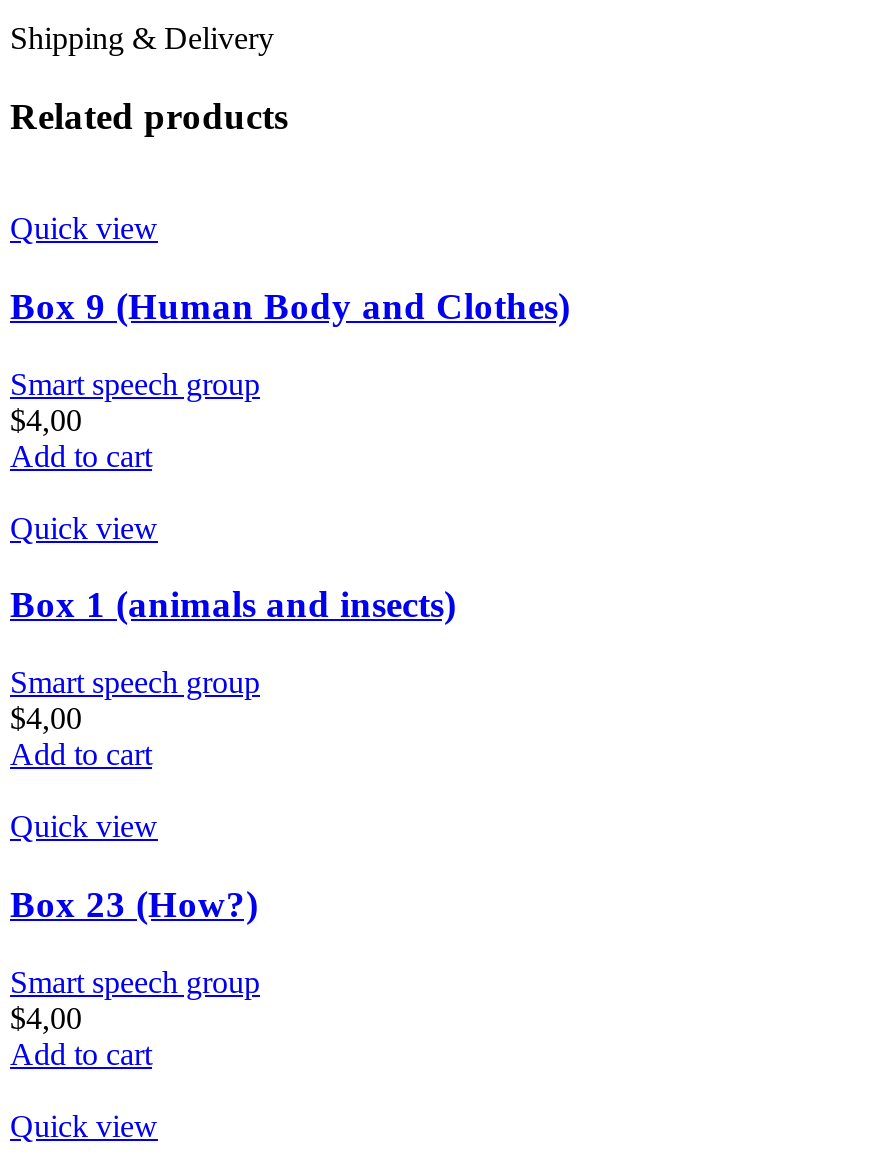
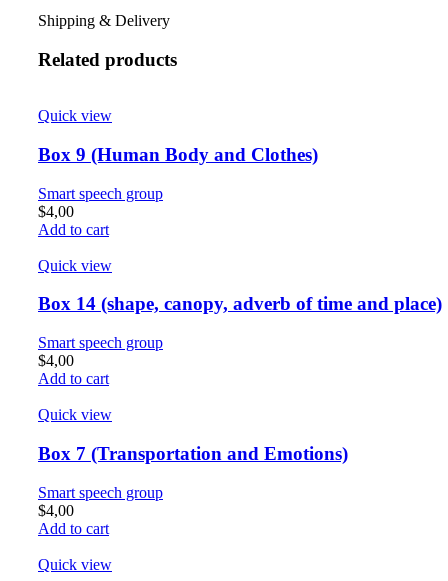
[10,584,456,626] Box 1 (animals and insects) -> [38,293,442,314] Box 14 (shape, canopy, adverb of time and place)
[10,883,258,925] Box 23 (How?) -> [38,443,348,464] Box 7 (Transportation and Emotions)

